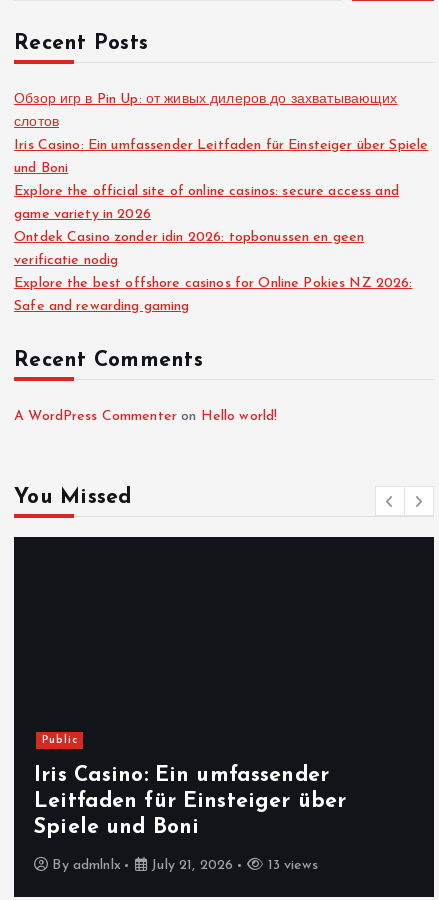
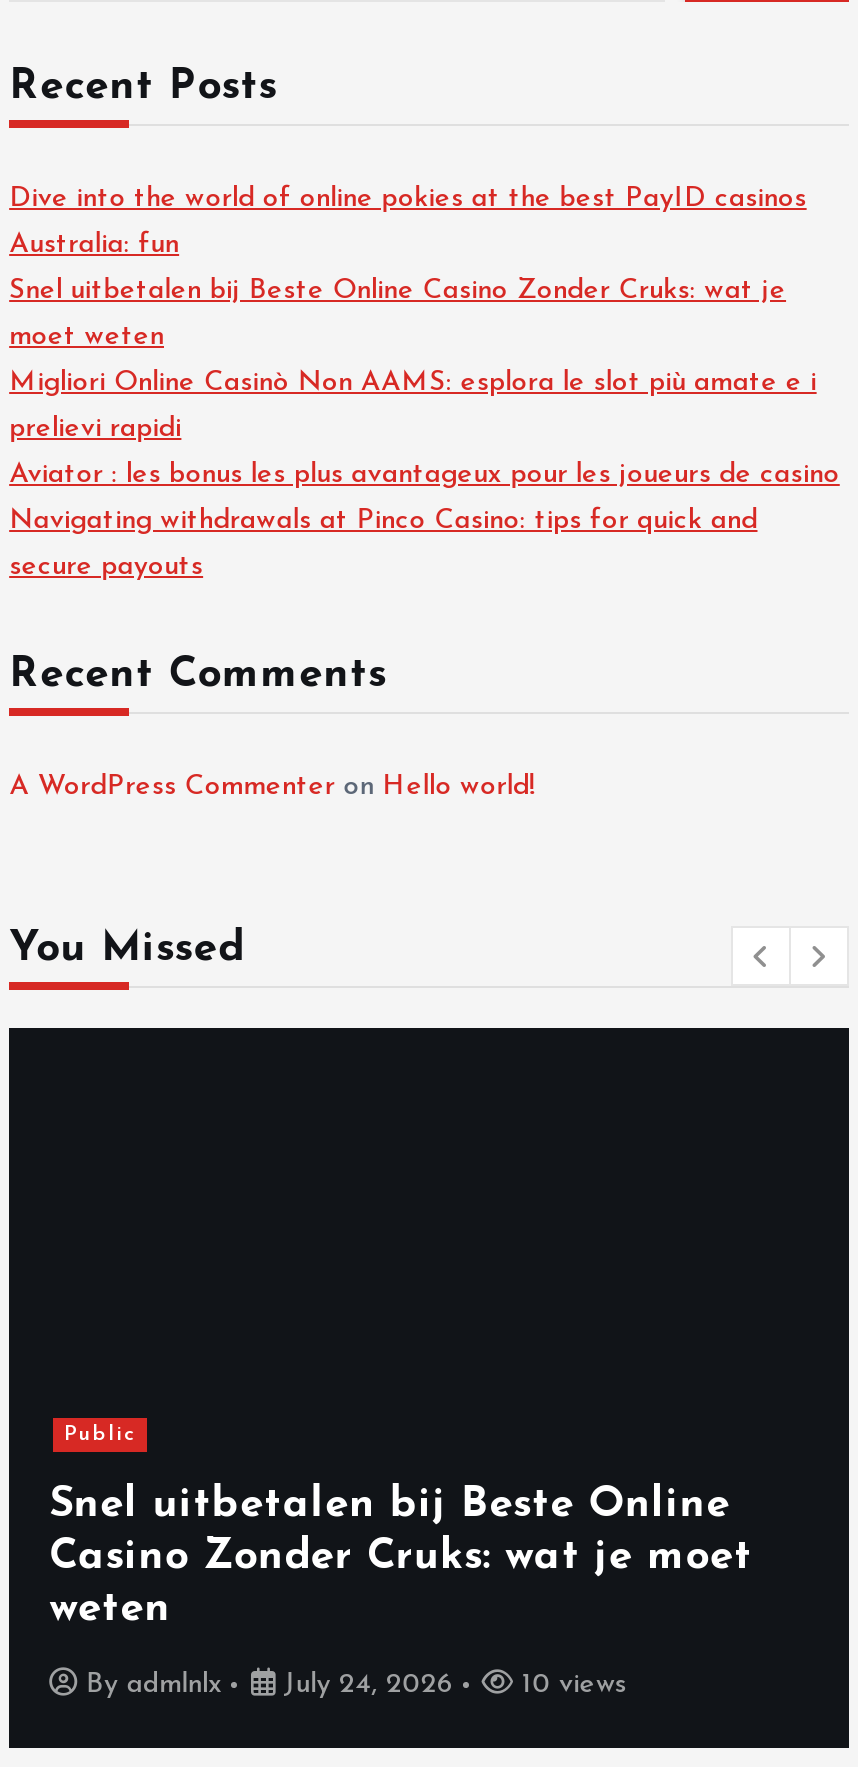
[14,92,428,314] Обзор игр в Pin Up: от живых дилеров до захватывающих | слотов | Iris Casino: Ein umfassender Leitfaden für Einsteiger über Spiele | und Boni | Explore the official site of online casinos: secure access and | game variety in 2026 | Ontdek Casino zonder idin 2026: topbonussen en geen | verificatie nodig | Explore the best offshore casinos for Online Pokies NZ 2026: | Safe and rewarding gaming -> [9,185,840,583] Dive into the world of online pokies at the best PayID casinos | Australia: fun | Snel uitbetalen bij Beste Online Casino Zonder Cruks: wat je | moet weten | Migliori Online Casinò Non AAMS: esplora le slot più amate e i | prelievi rapidi | Aviator : les bonus les plus avantageux pour les joueurs de casino | Navigating withdrawals at Pinco Casino: tips for quick and | secure payouts
[34,765,346,838] Iris Casino: Ein umfassender | Leitfaden für Einsteiger über | Spiele und Boni -> [49,1485,752,1631] Snel uitbetalen bij Beste Online | Casino Zonder Cruks: wat je moet | weten
[48,858,233,873] By admlnlx July 21, 2026 -> [77,1670,453,1700] By admlnlx July 24, 2026
[263,858,318,873] 13 views -> [514,1670,626,1700] 10 views

